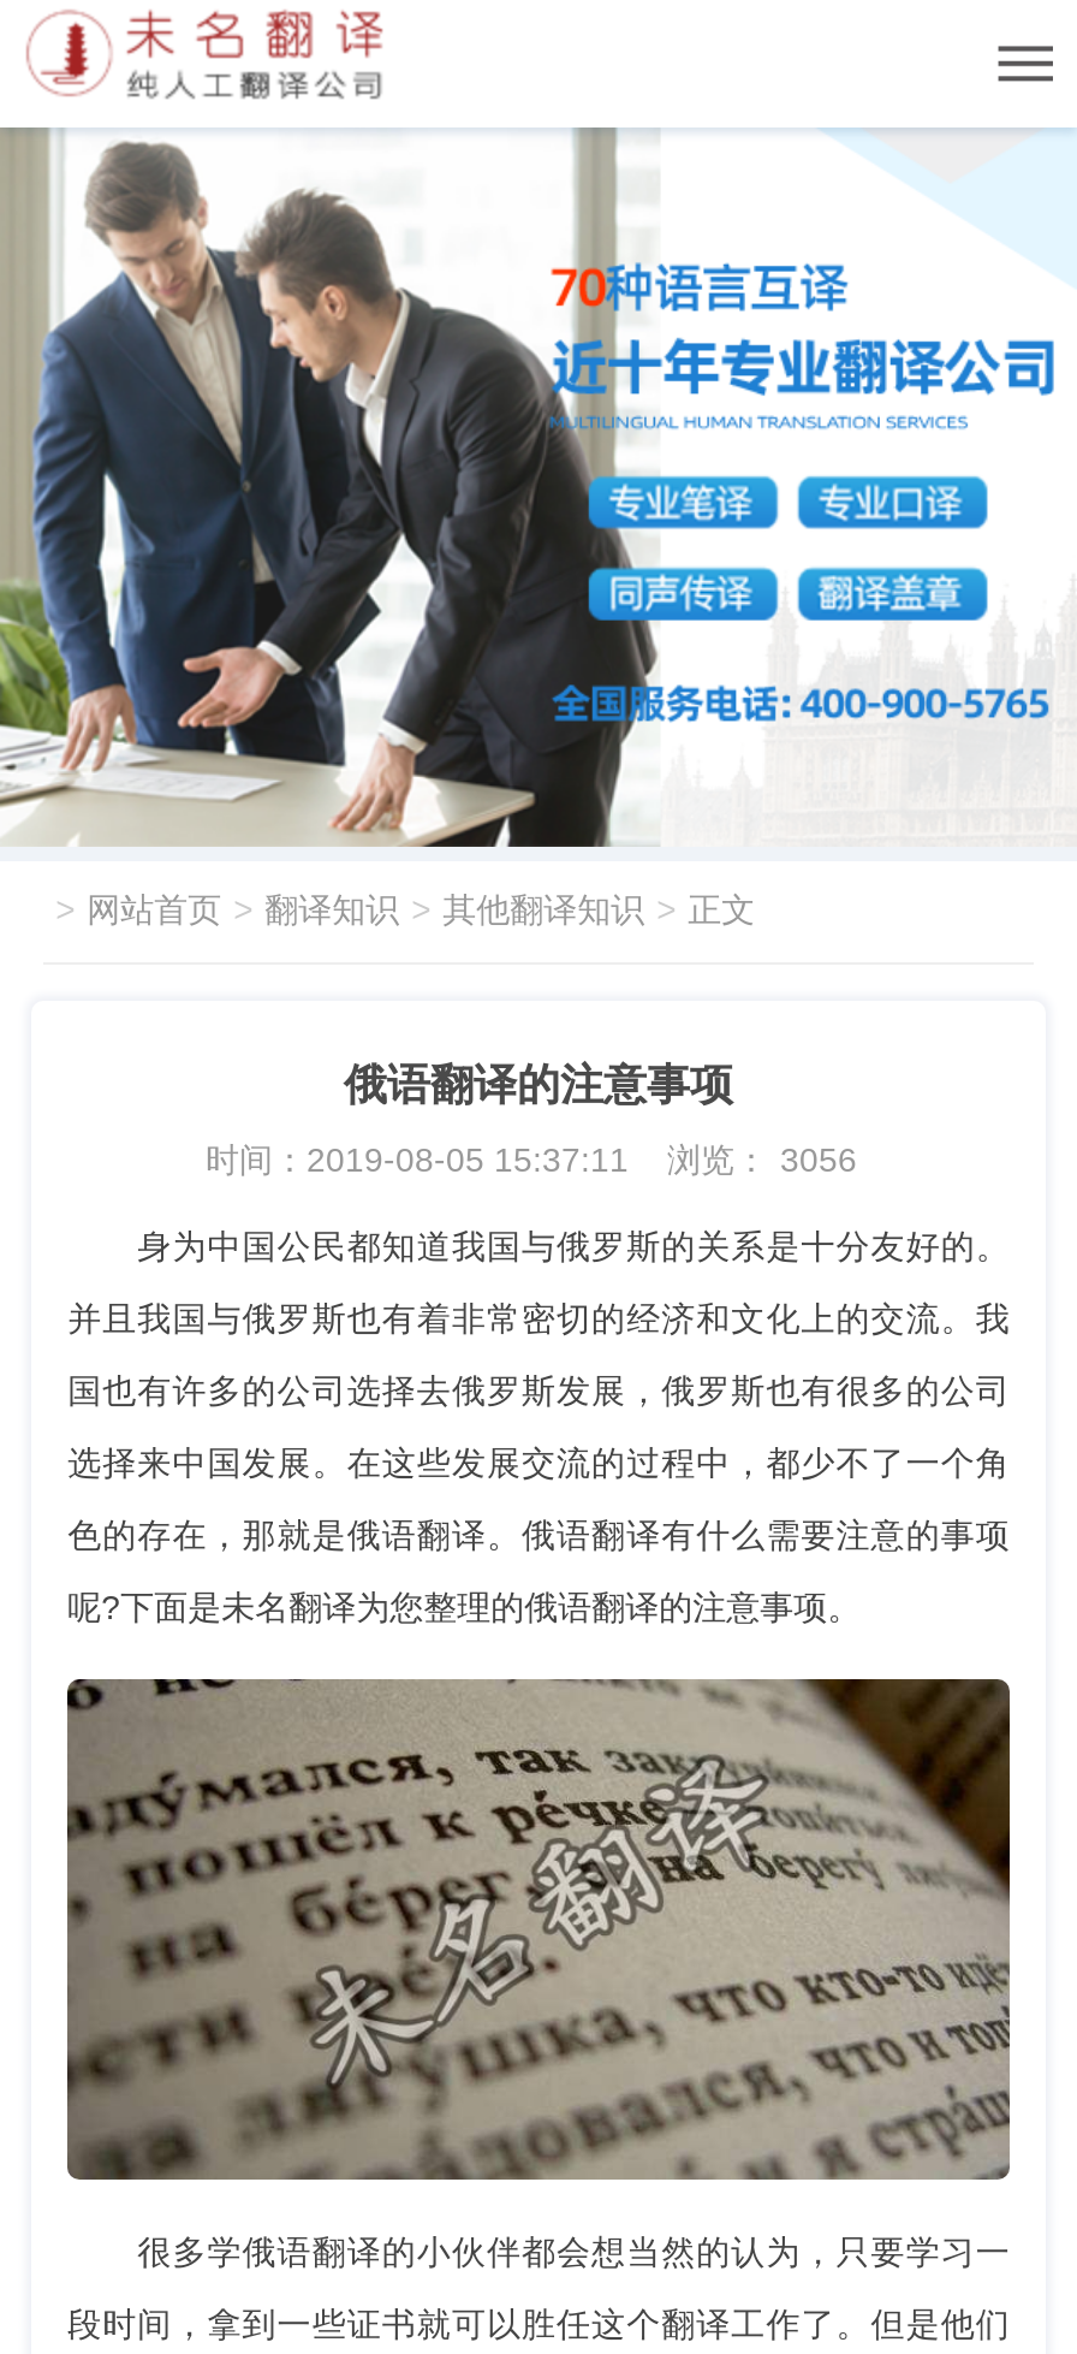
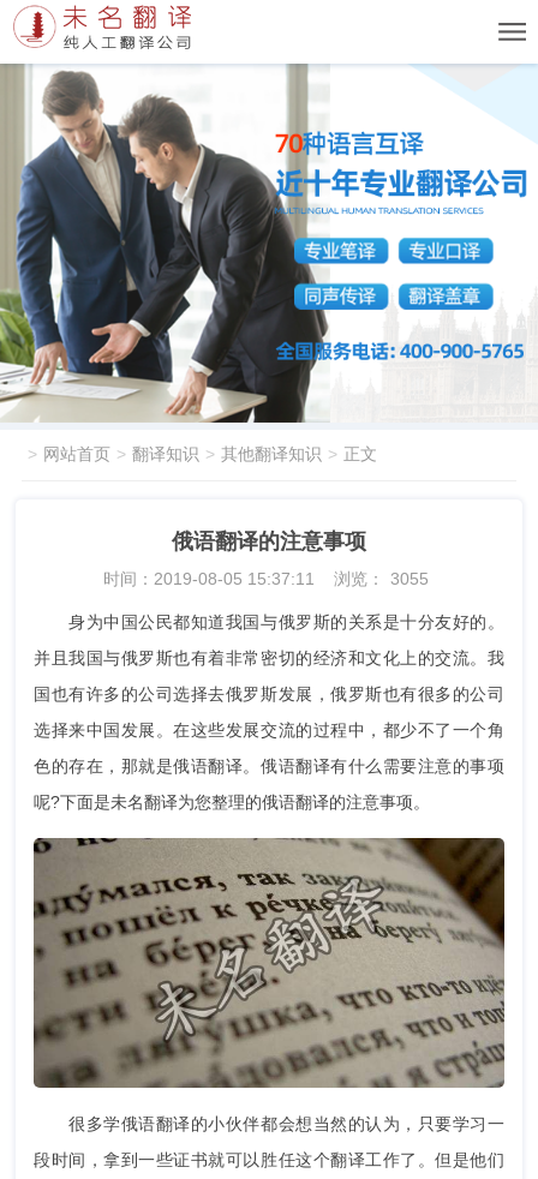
[206,1140,857,1178] 时间：2019-08-05 15:37:11 浏览： 3056 -> [103,569,428,588] 时间：2019-08-05 15:37:11 浏览： 3055

